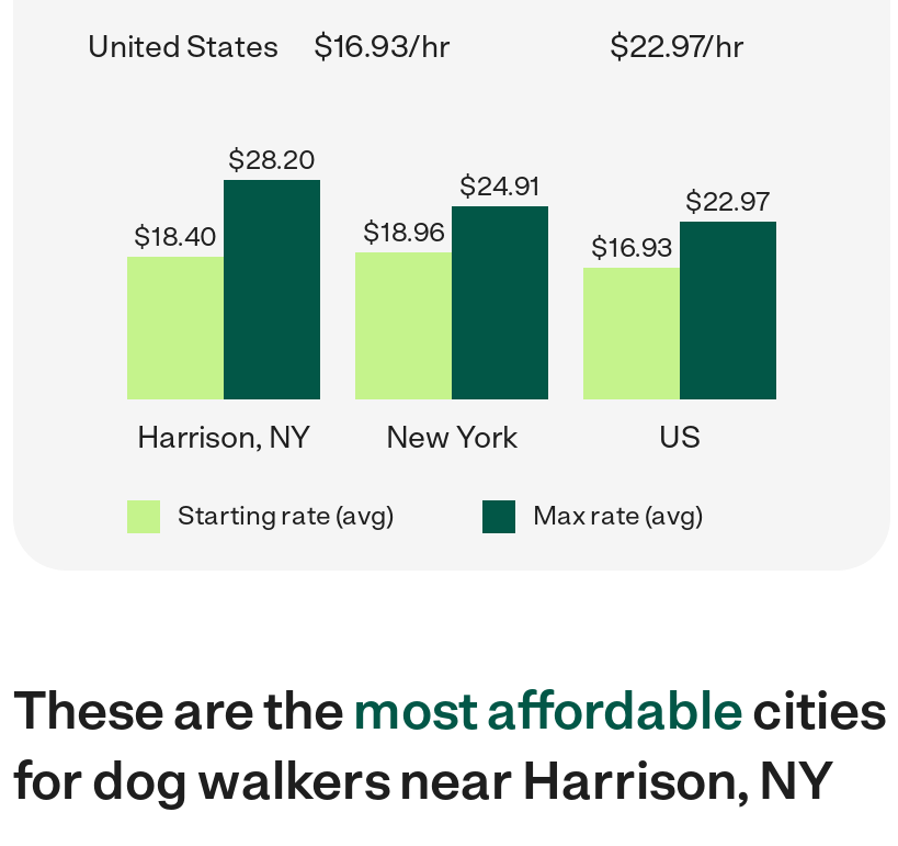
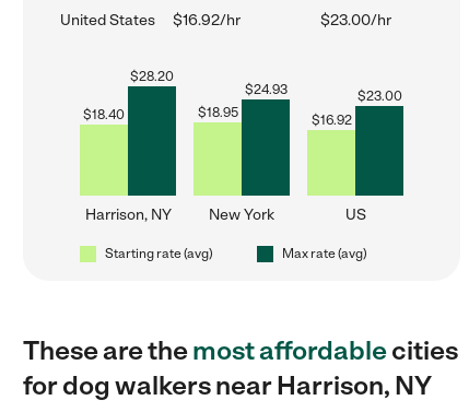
[314,29,743,66] $16.93/hr | $22.97/hr -> [173,11,391,30] $16.92/hr | $23.00/hr
[459,171,541,202] $24.91 -> [244,82,287,97] $24.93
[685,187,771,217] $22.97 -> [357,89,402,104] $23.00
[363,217,444,248] $18.96 -> [197,105,238,120] $18.95
[591,233,672,263] $16.93 -> [311,113,351,128] $16.92

